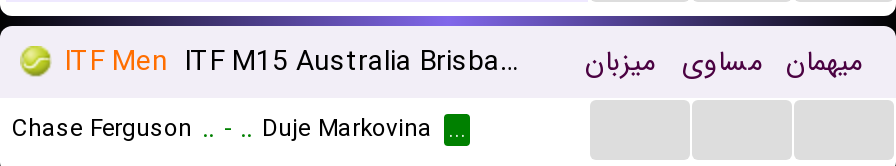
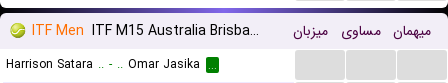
[12,110,466,148] Chase Ferguson .. - .. Duje Markovina ... -> [6,55,217,74] Harrison Satara .. - .. Omar Jasika ...

